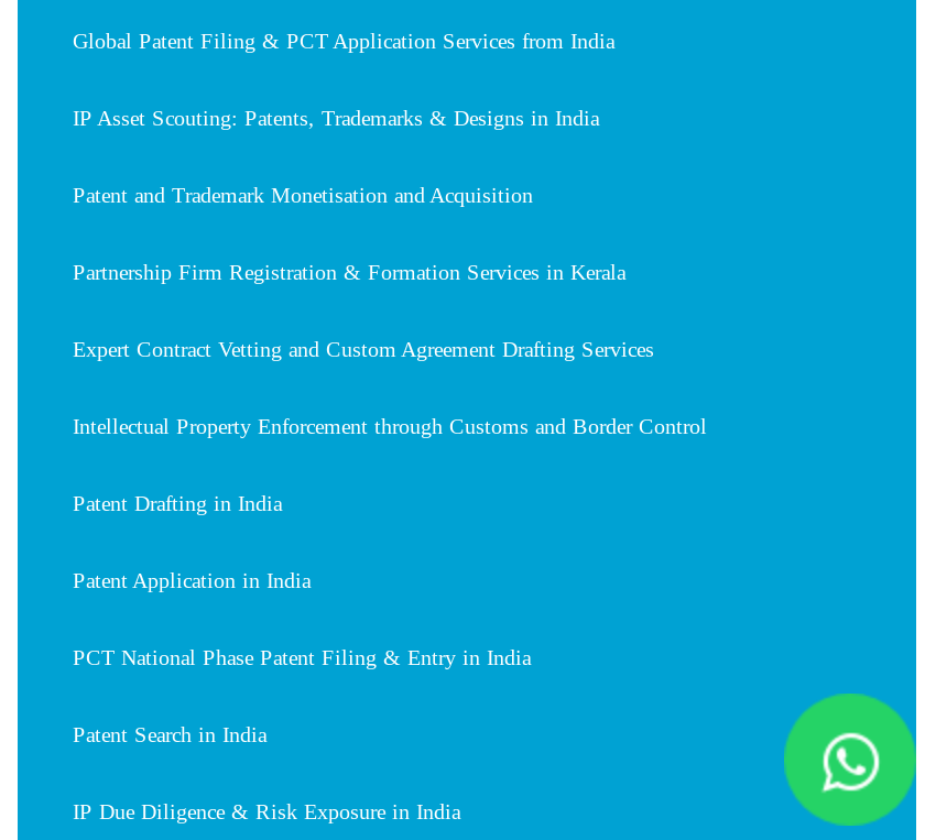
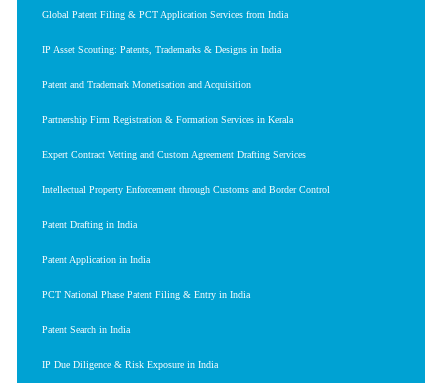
[782,691,916,828] [image] -> none

